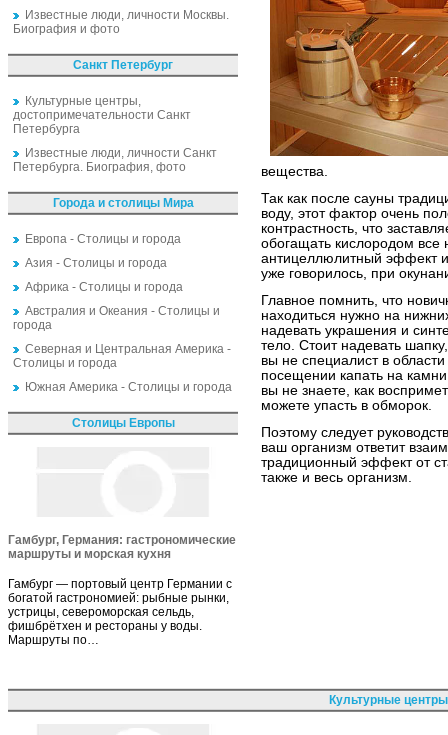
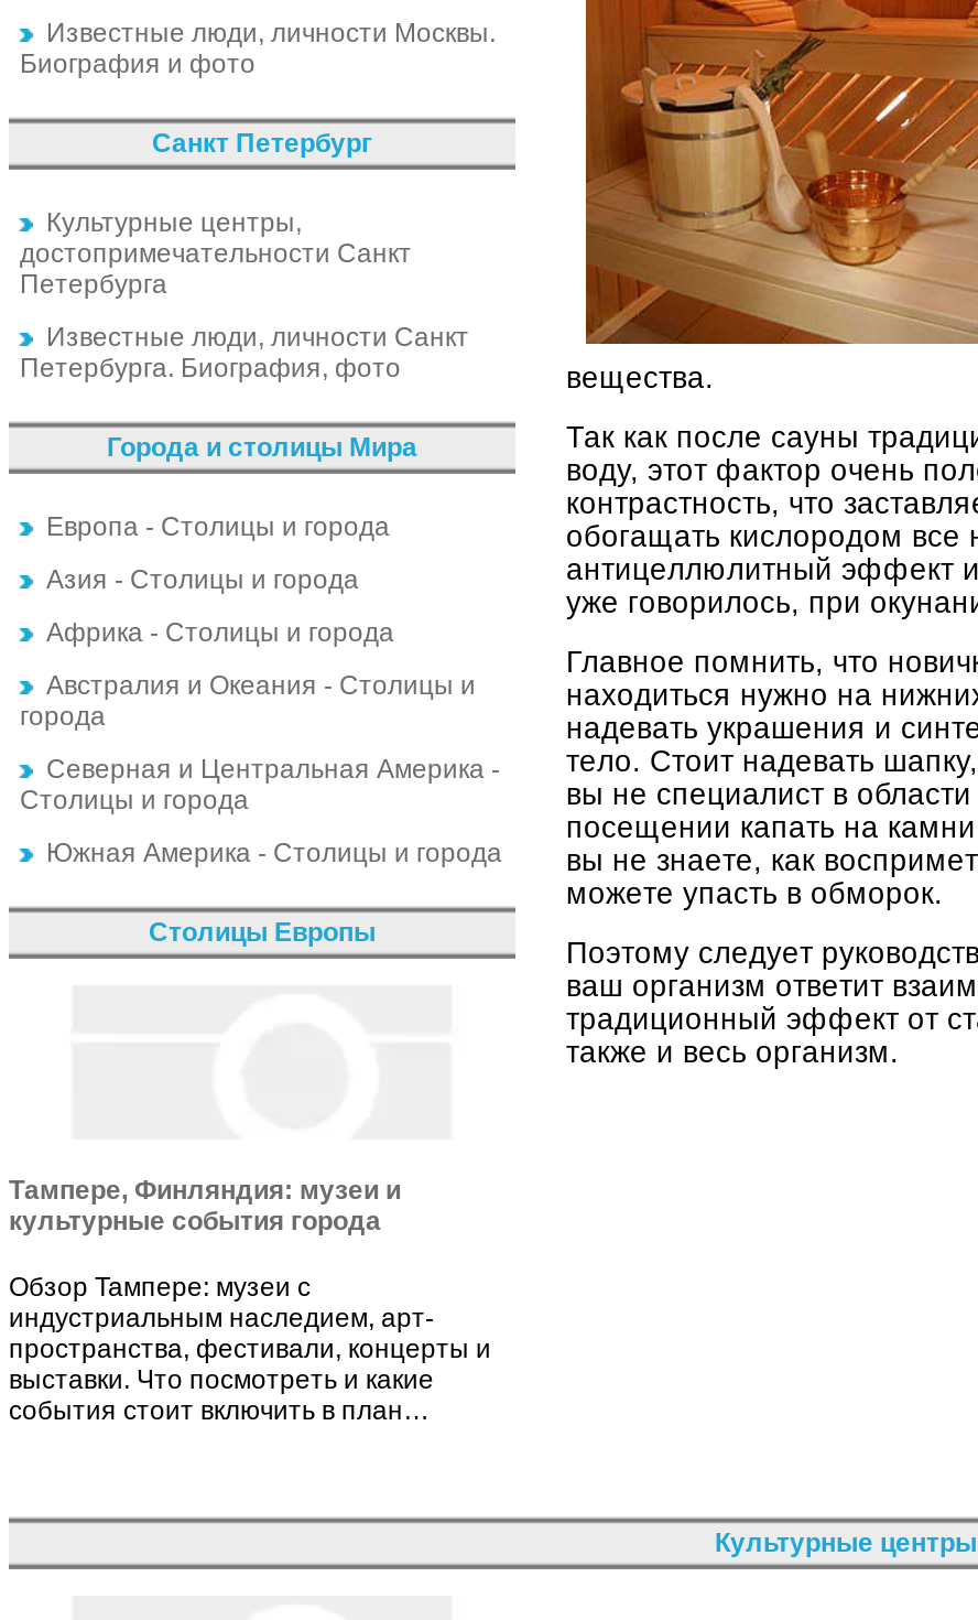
[8,533,236,561] Гамбург, Германия: гастрономические | маршруты и морская кухня -> [9,1175,401,1236] Тампере, Финляндия: музеи и | культурные события города
[8,577,232,647] Гамбург — портовый центр Германии с | богатой гастрономией: рыбные рынки, | устрицы, североморская сельдь, | фишбрётхен и рестораны у воды. | Маршруты по… -> [9,1272,491,1426] Обзор Тампере: музеи с | индустриальным наследием, арт- | пространства, фестивали, концерты и | выставки. Что посмотреть и какие | события стоит включить в план…

